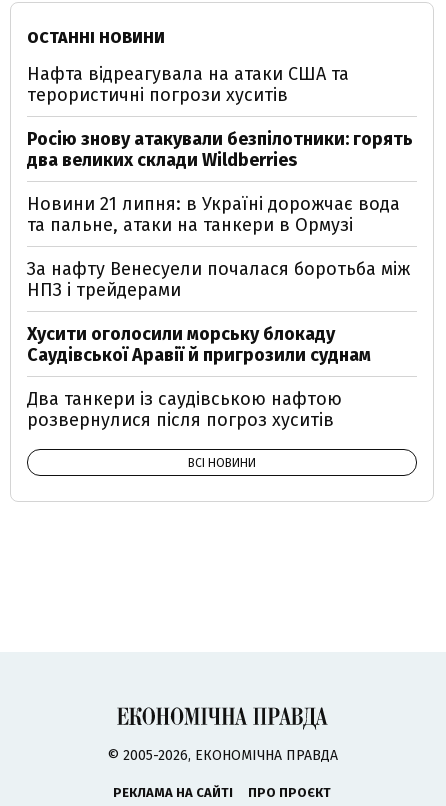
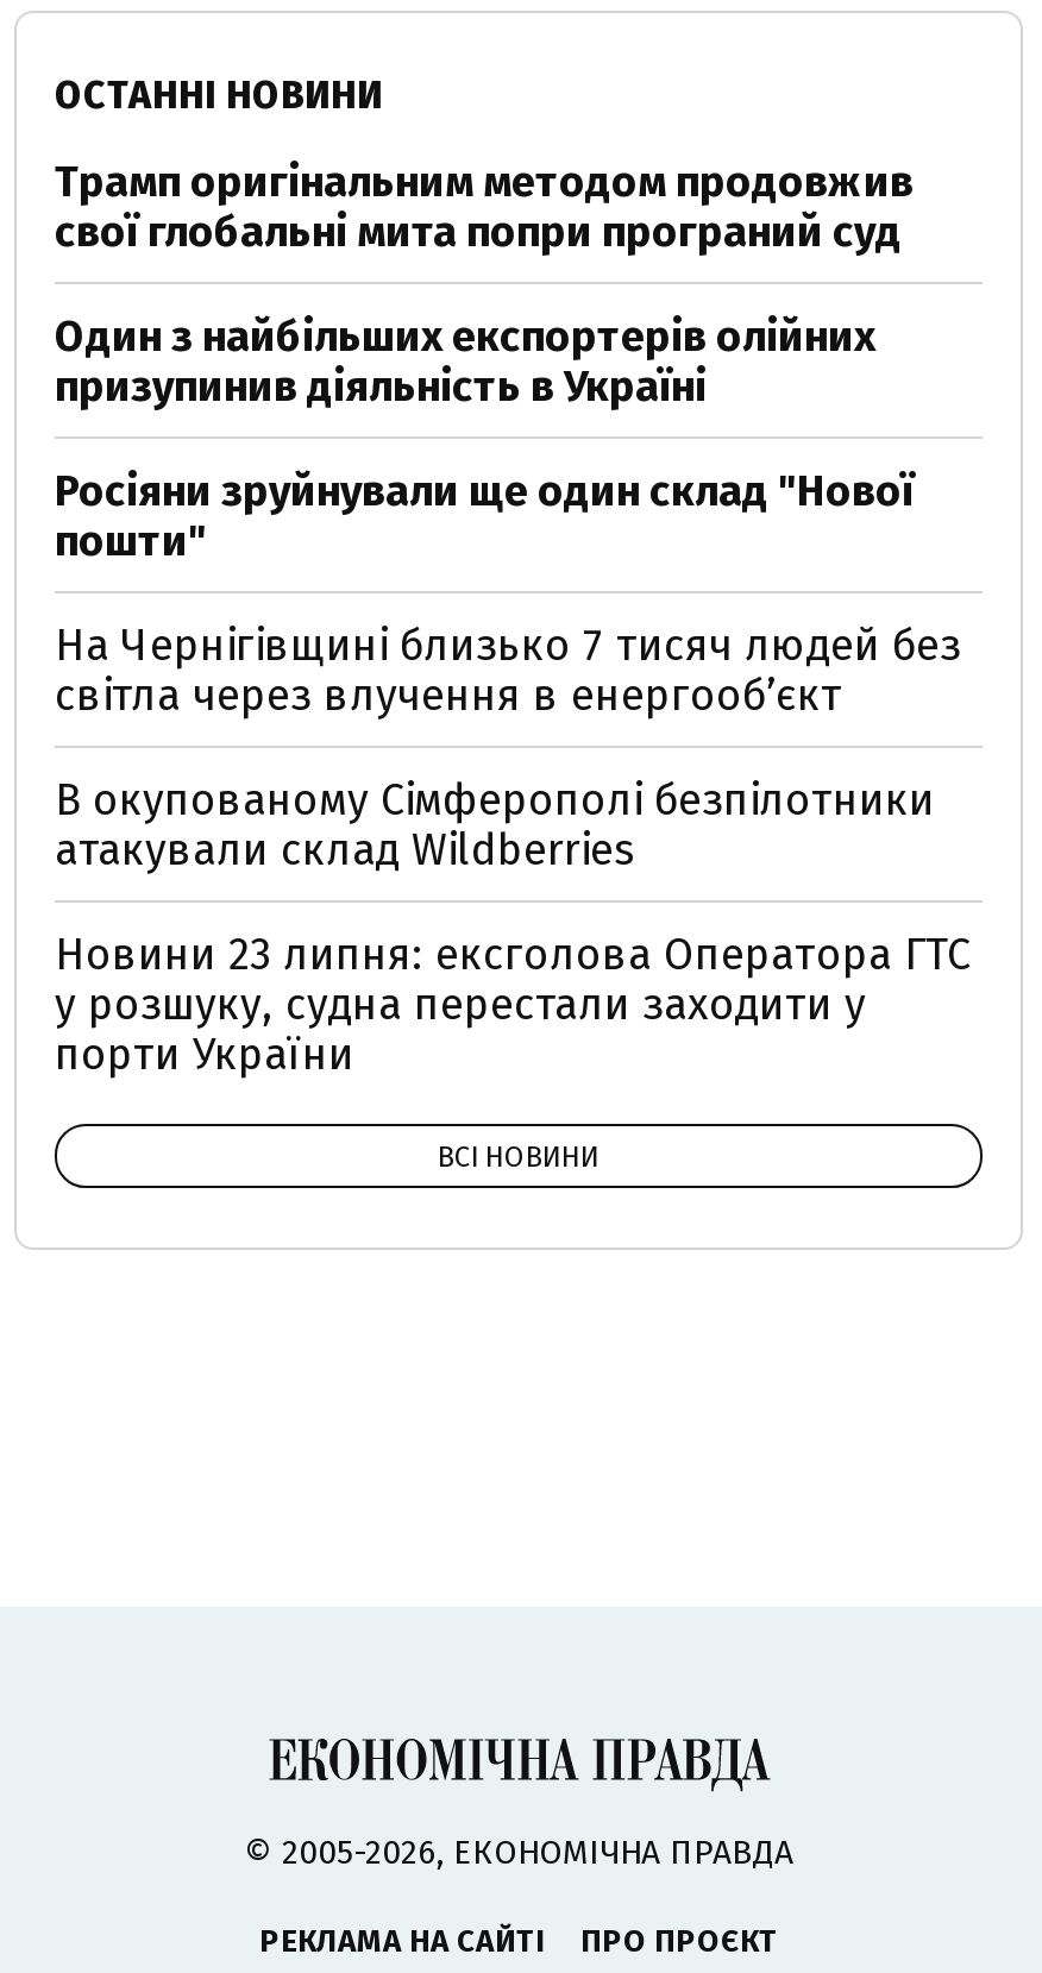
[27,63,349,106] Нафта відреагувала на атаки США та | терористичні погрози хуситів -> [55,156,914,258] Трамп оригінальним методом продовжив | свої глобальні мита попри програний суд
[27,128,413,171] Росію знову атакували безпілотники: горять | два великих склади Wildberries -> [55,310,875,413] Один з найбільших експортерів олійних | призупинив діяльність в Україні
[27,193,400,236] Новини 21 липня: в Україні дорожчає вода | та пальне, атаки на танкери в Ормузі -> [55,465,914,567] Росіяни зруйнували ще один склад "Нової | пошти"
[27,258,410,301] За нафту Венесуели почалася боротьба між | НПЗ і трейдерами -> [55,620,961,722] На Чернігівщині близько 7 тисяч людей без | світла через влучення в енергообʼєкт
[27,323,371,366] Хусити оголосили морську блокаду | Саудівської Аравії й пригрозили суднам -> [55,774,935,876] В окупованому Сімферополі безпілотники | атакували склад Wildberries
[27,388,342,431] Два танкери із саудівською нафтою | розвернулися після погроз хуситів -> [55,929,971,1081] Новини 23 липня: ексголова Оператора ГТС | у розшуку, судна перестали заходити у | порти України

